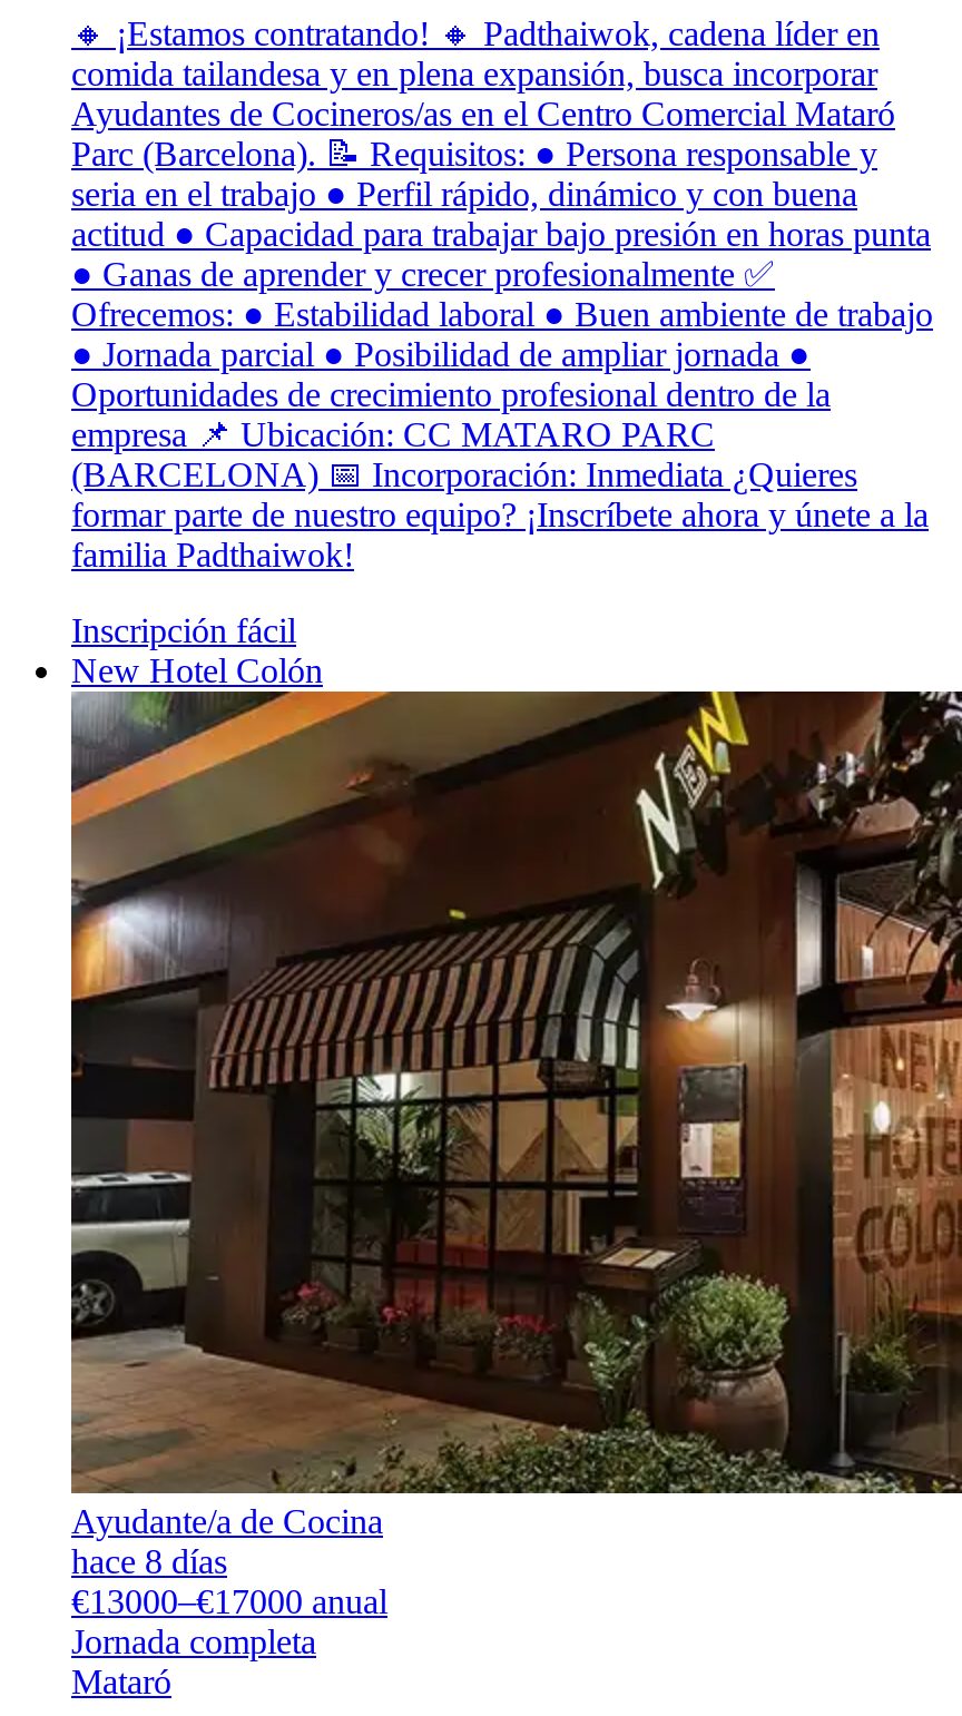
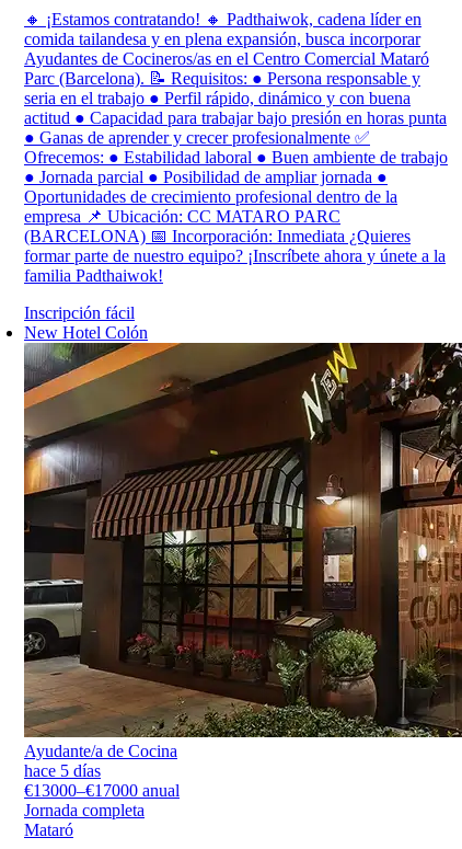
[71,1542,227,1580] hace 8 días -> [24,761,101,780] hace 5 días

